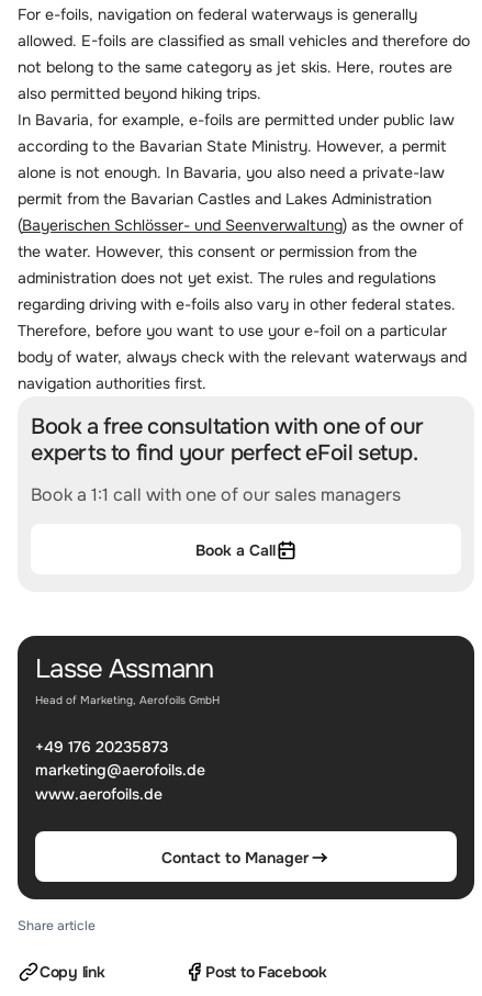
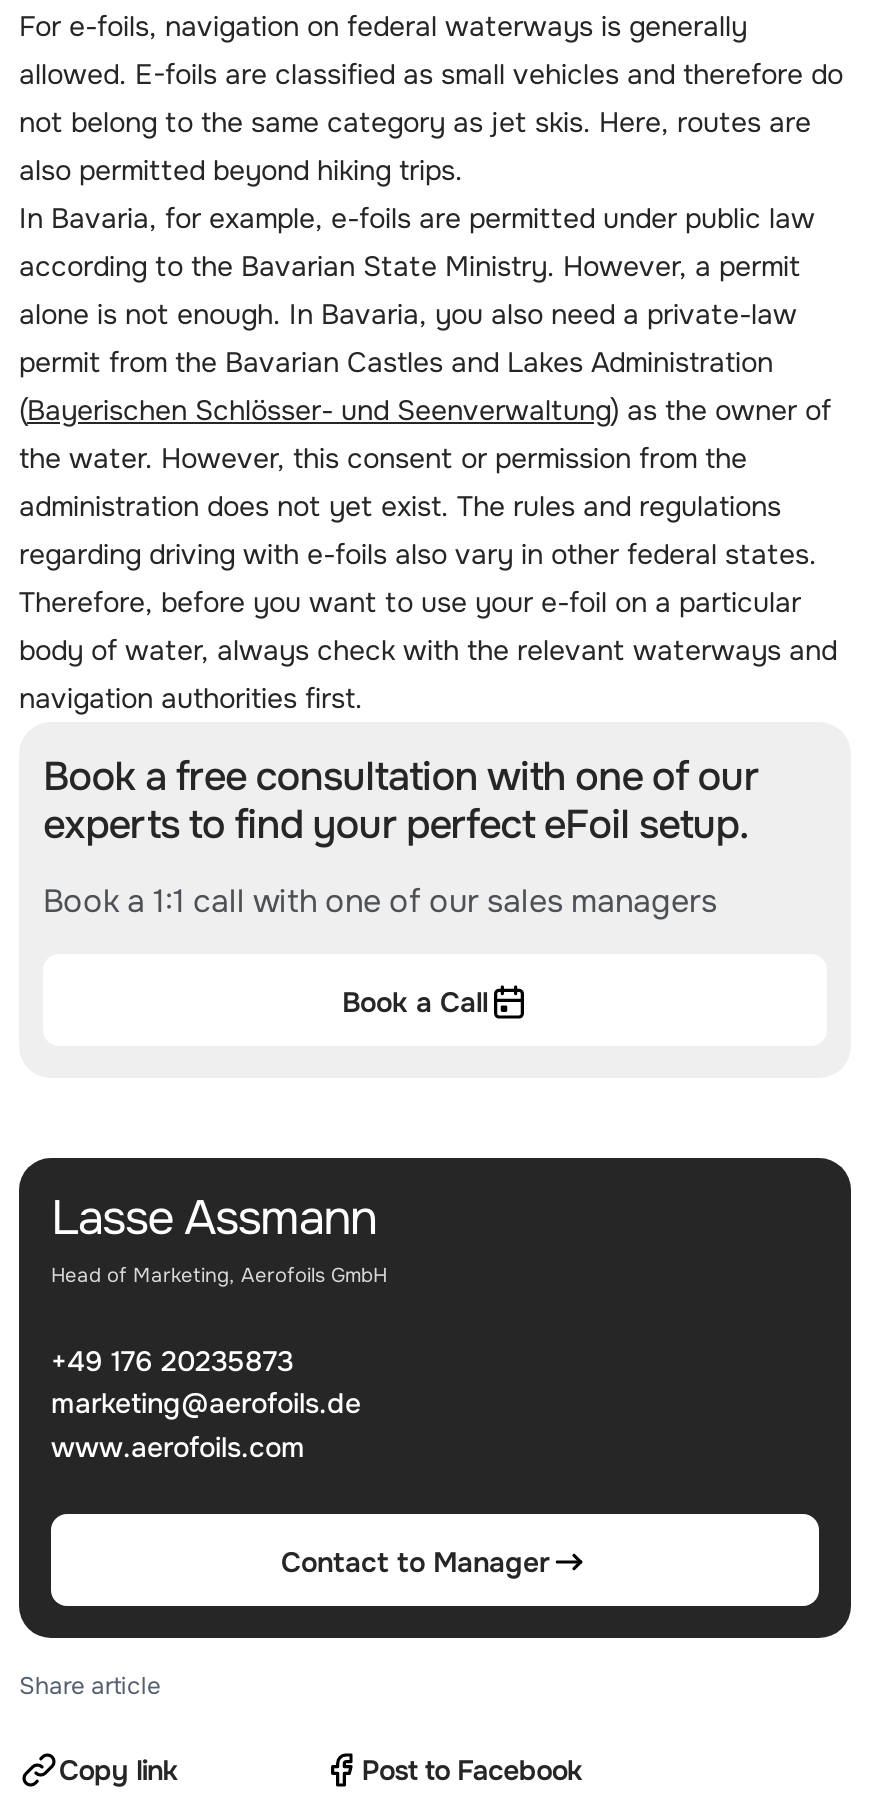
[35,784,162,804] www.aerofoils.de -> [51,1428,305,1464] www.aerofoils.com

